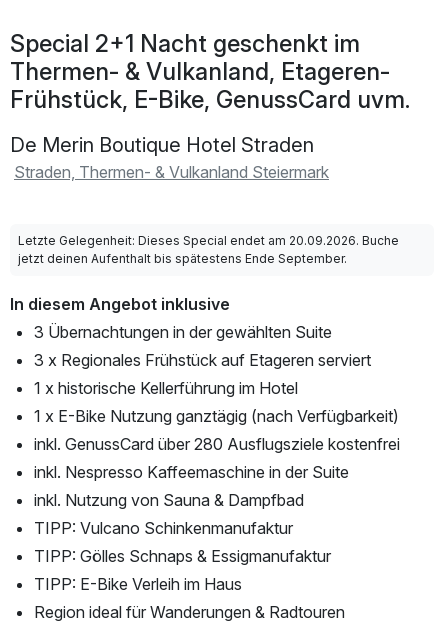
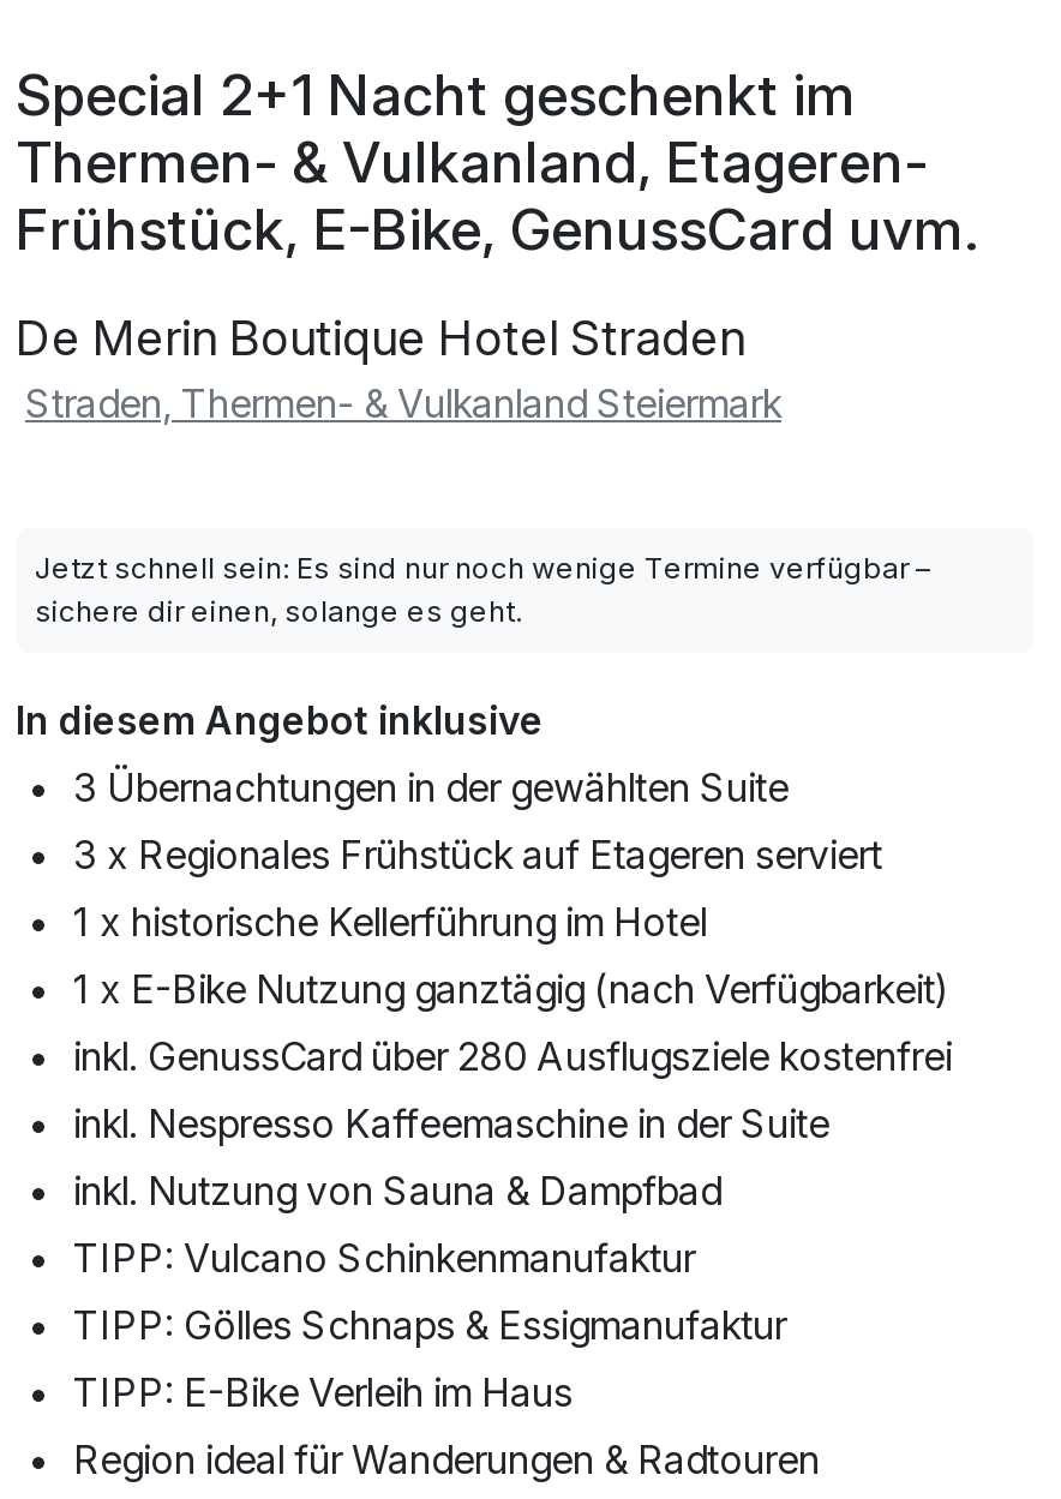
[18,233,399,266] Letzte Gelegenheit: Dieses Special endet am 20.09.2026. Buche | jetzt deinen Aufenthalt bis spätestens Ende September. -> [35,549,930,628] Jetzt schnell sein: Es sind nur noch wenige Termine verfügbar – | sichere dir einen, solange es geht.

